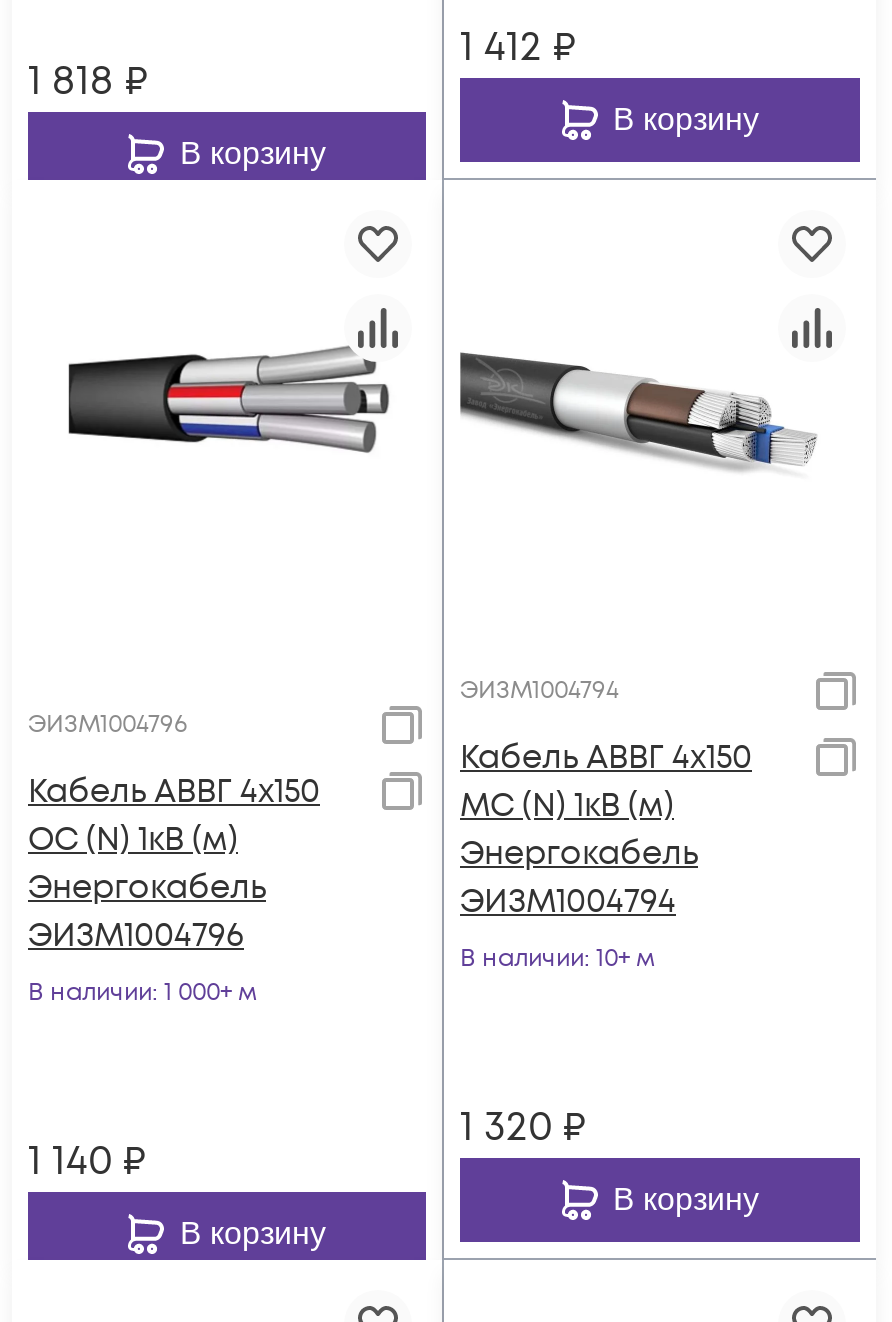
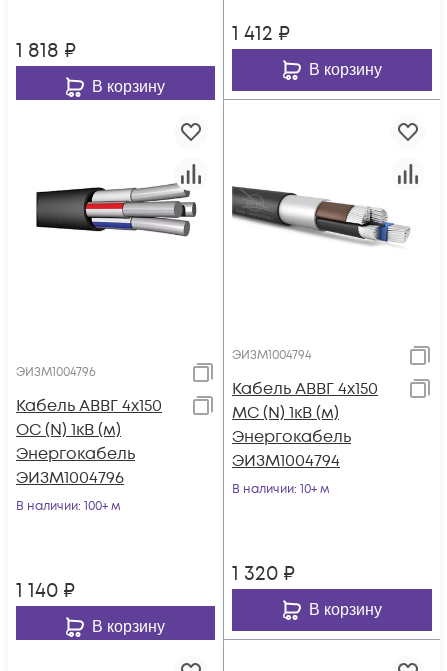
[28,976,258,1010] В наличии: 1 000+ м -> [16,498,121,515] В наличии: 100+ м

